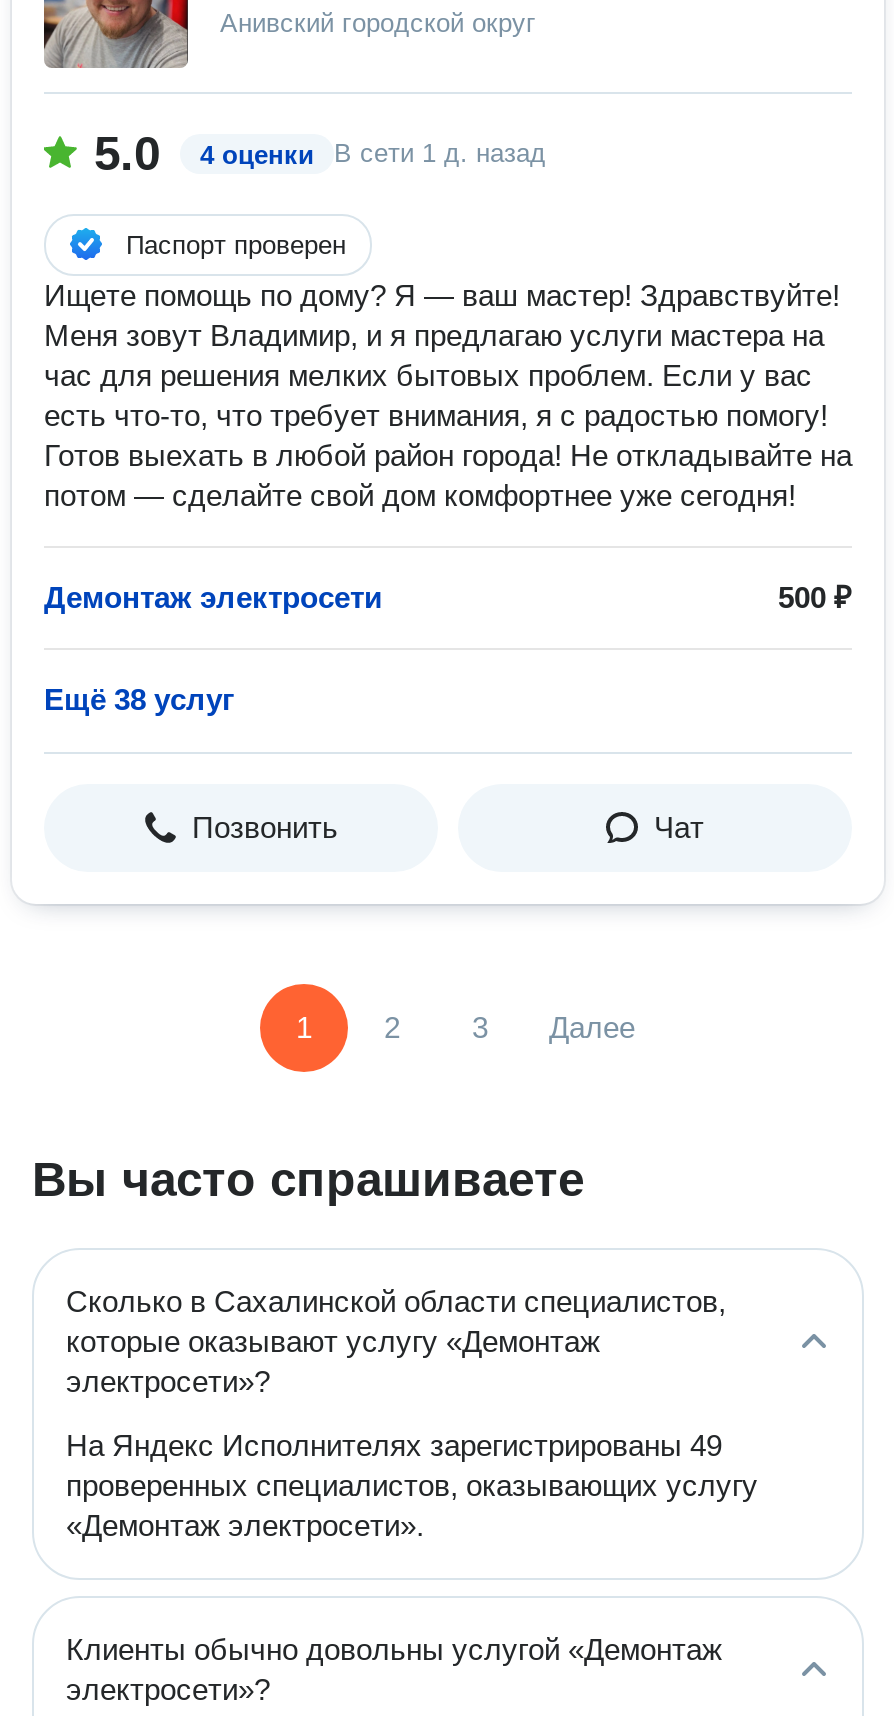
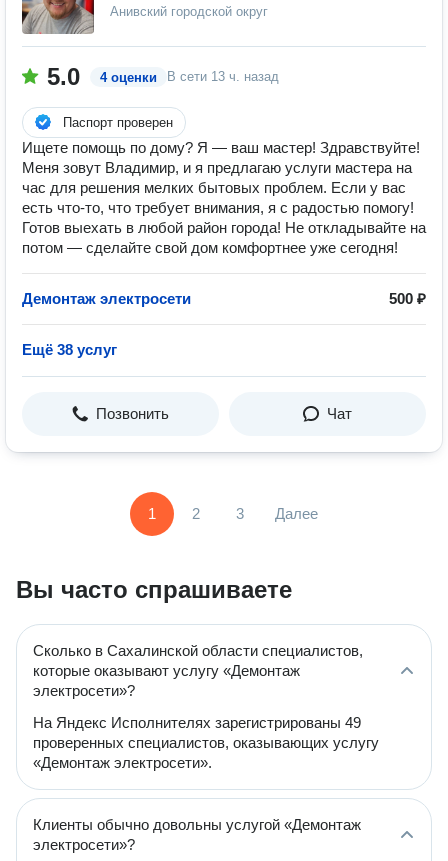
[94,126,546,180] 5.0 4 оценки В сети 1 д. назад -> [47,63,279,90] 5.0 4 оценки В сети 13 ч. назад

